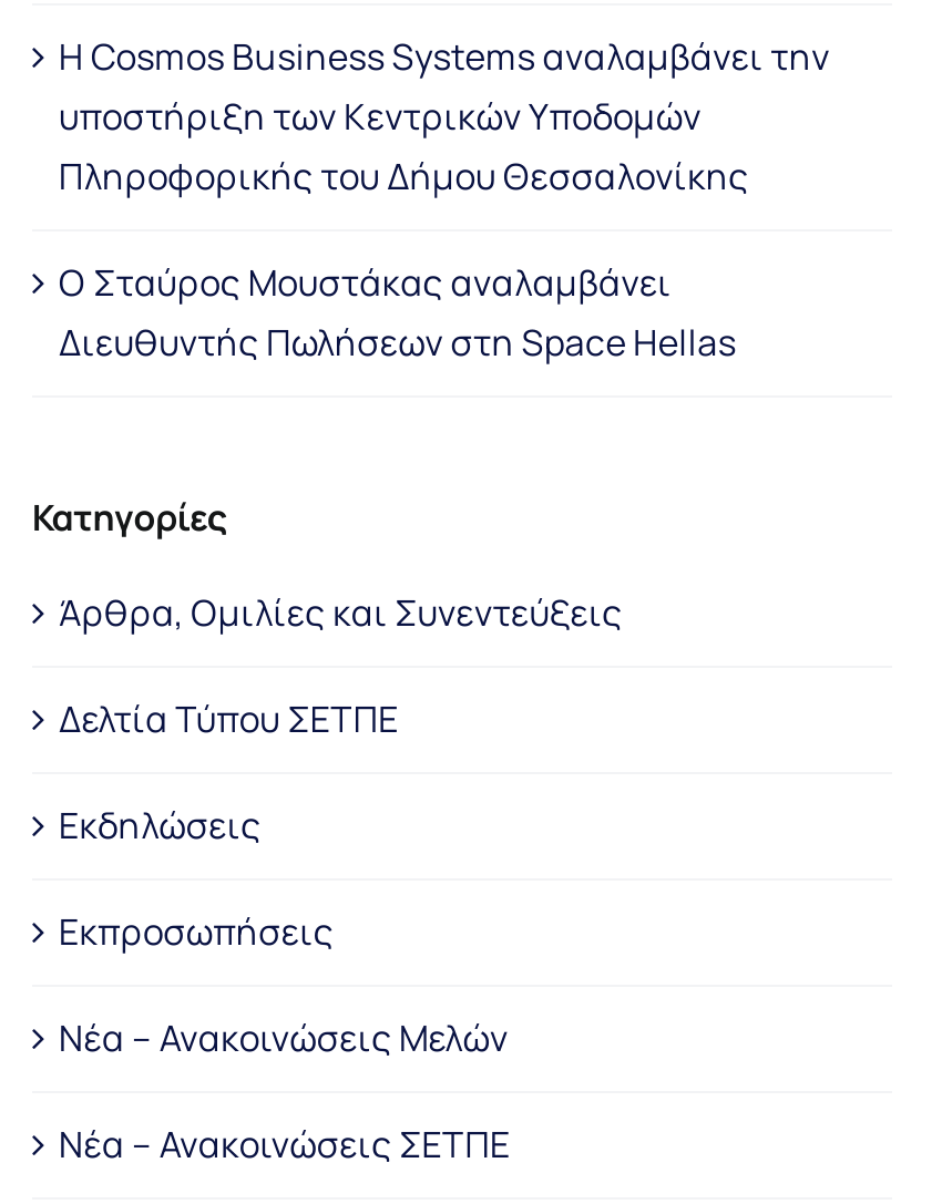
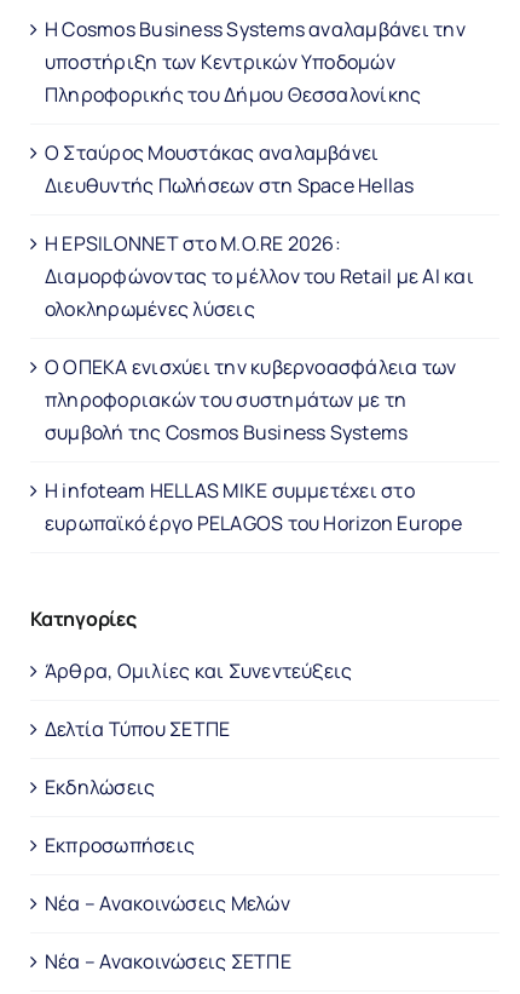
none -> [45,230,474,536] Η EPSILONNET στο M.O.RE 2026: | Διαμορφώνοντας το μέλλον του Retail με AI και | ολοκληρωμένες λύσεις | Ο ΟΠΕΚΑ ενισχύει την κυβερνοασφάλεια των | πληροφοριακών του συστημάτων με τη | συμβολή της Cosmos Business Systems | Η infoteam HELLAS MIKE συμμετέχει στο | ευρωπαϊκό έργο PELAGOS του Horizon Europe

